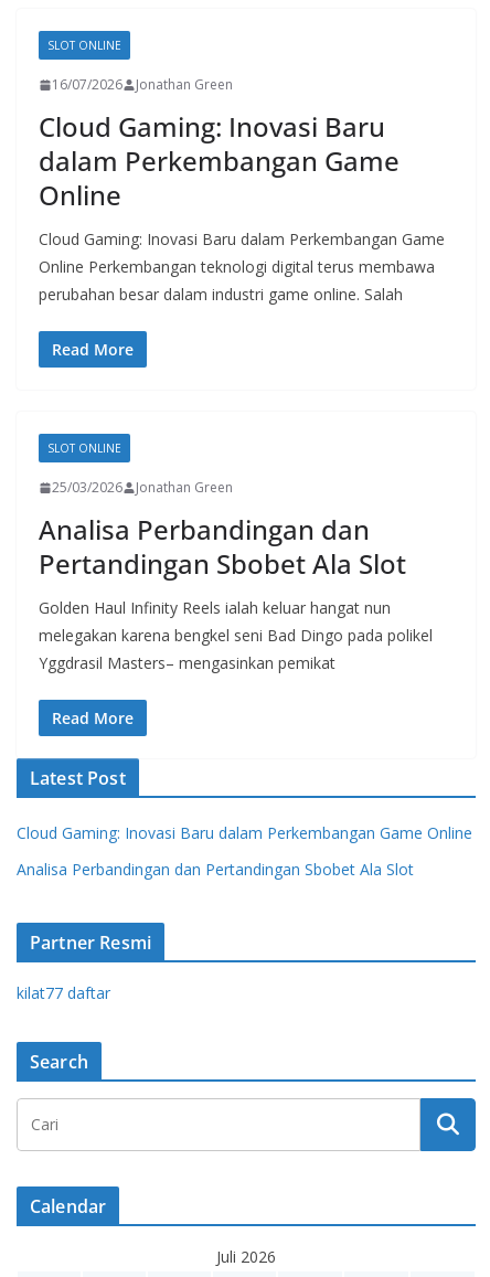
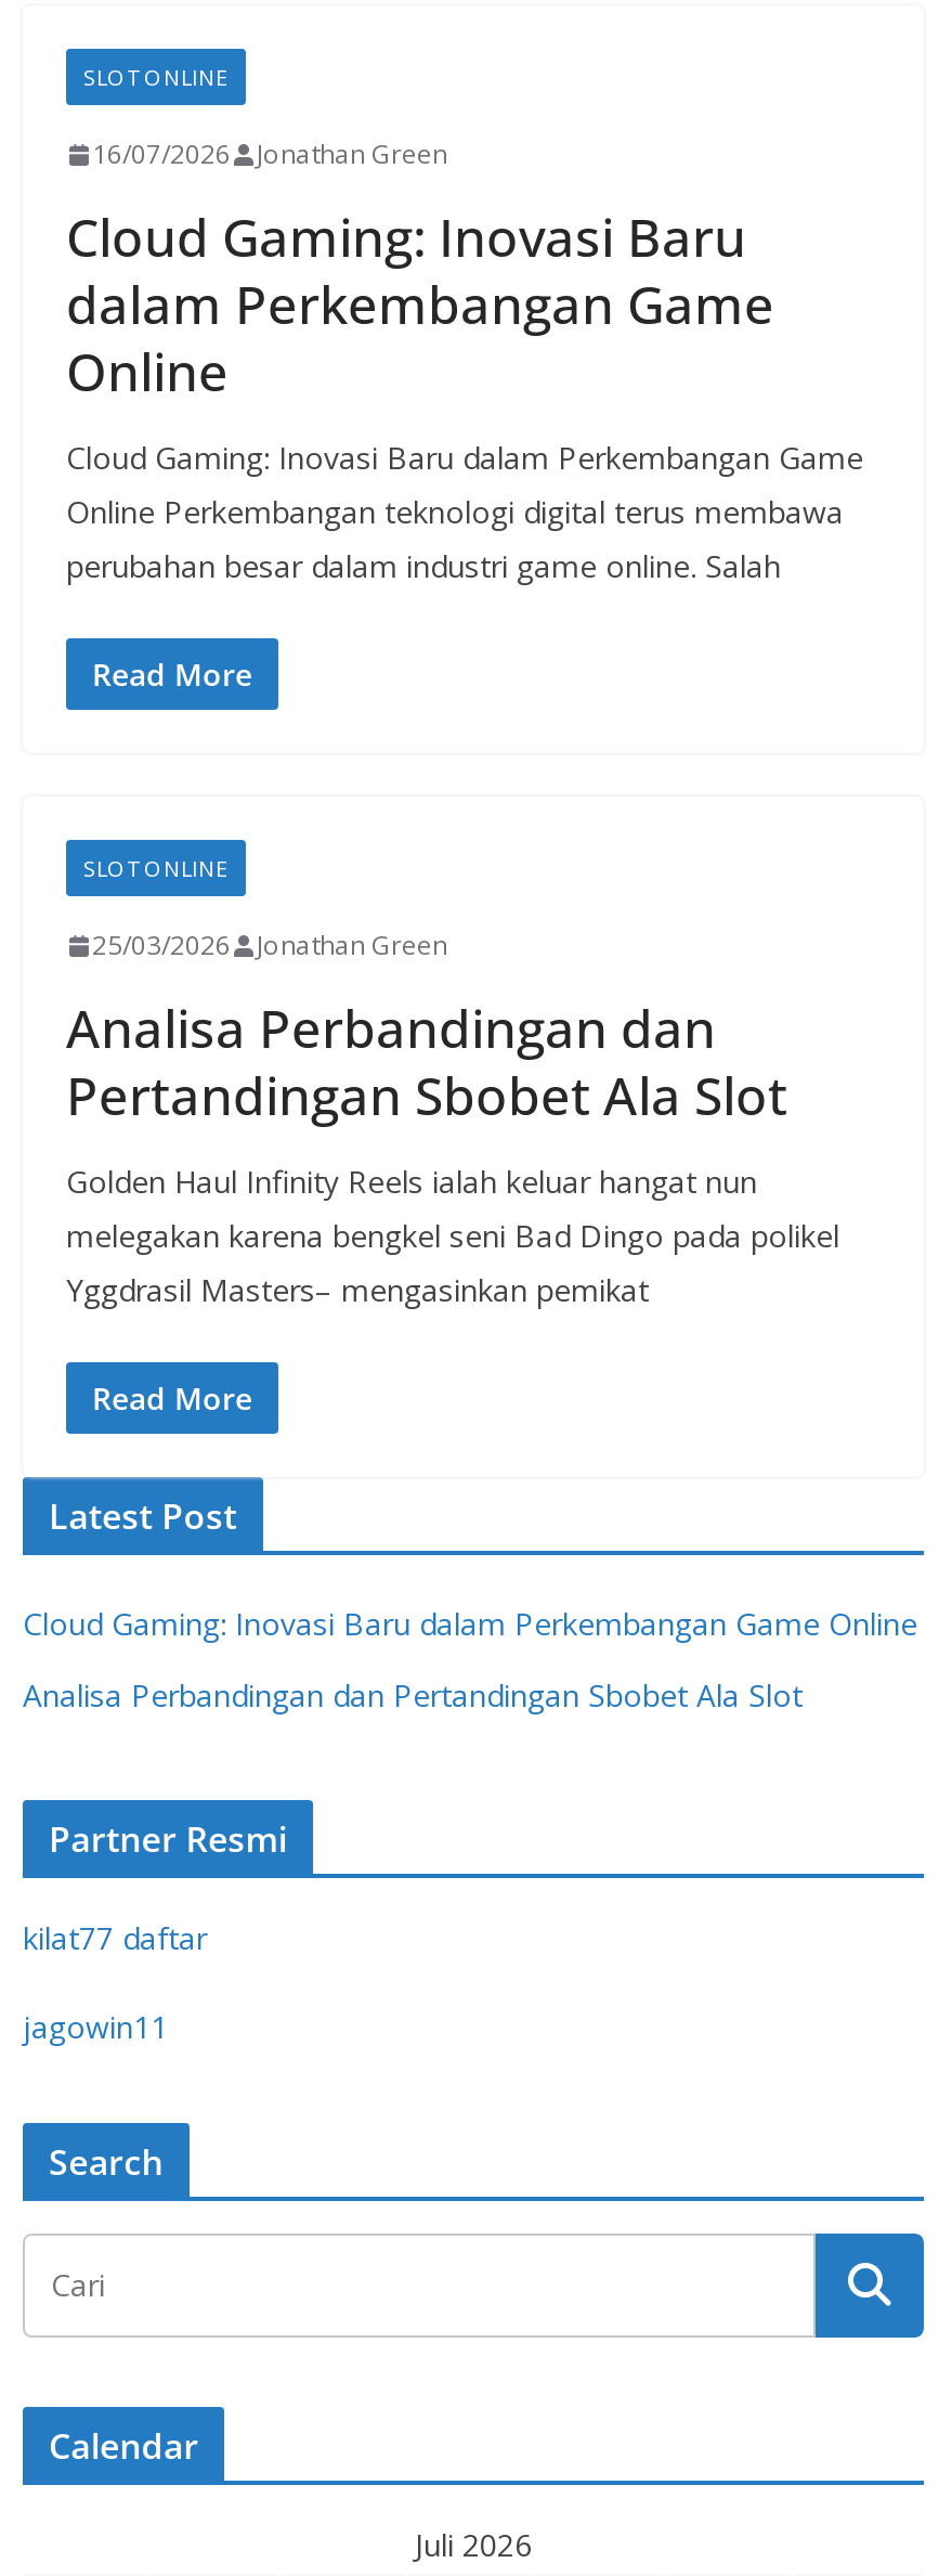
none -> [23,2006,168,2047] jagowin11

